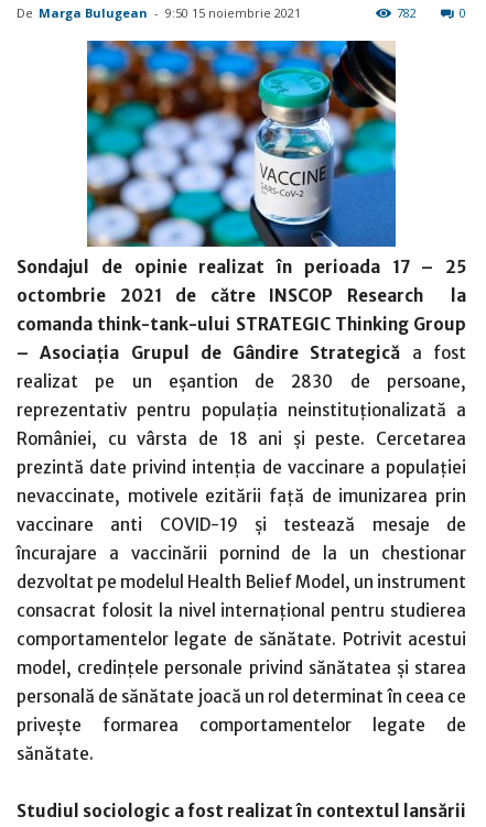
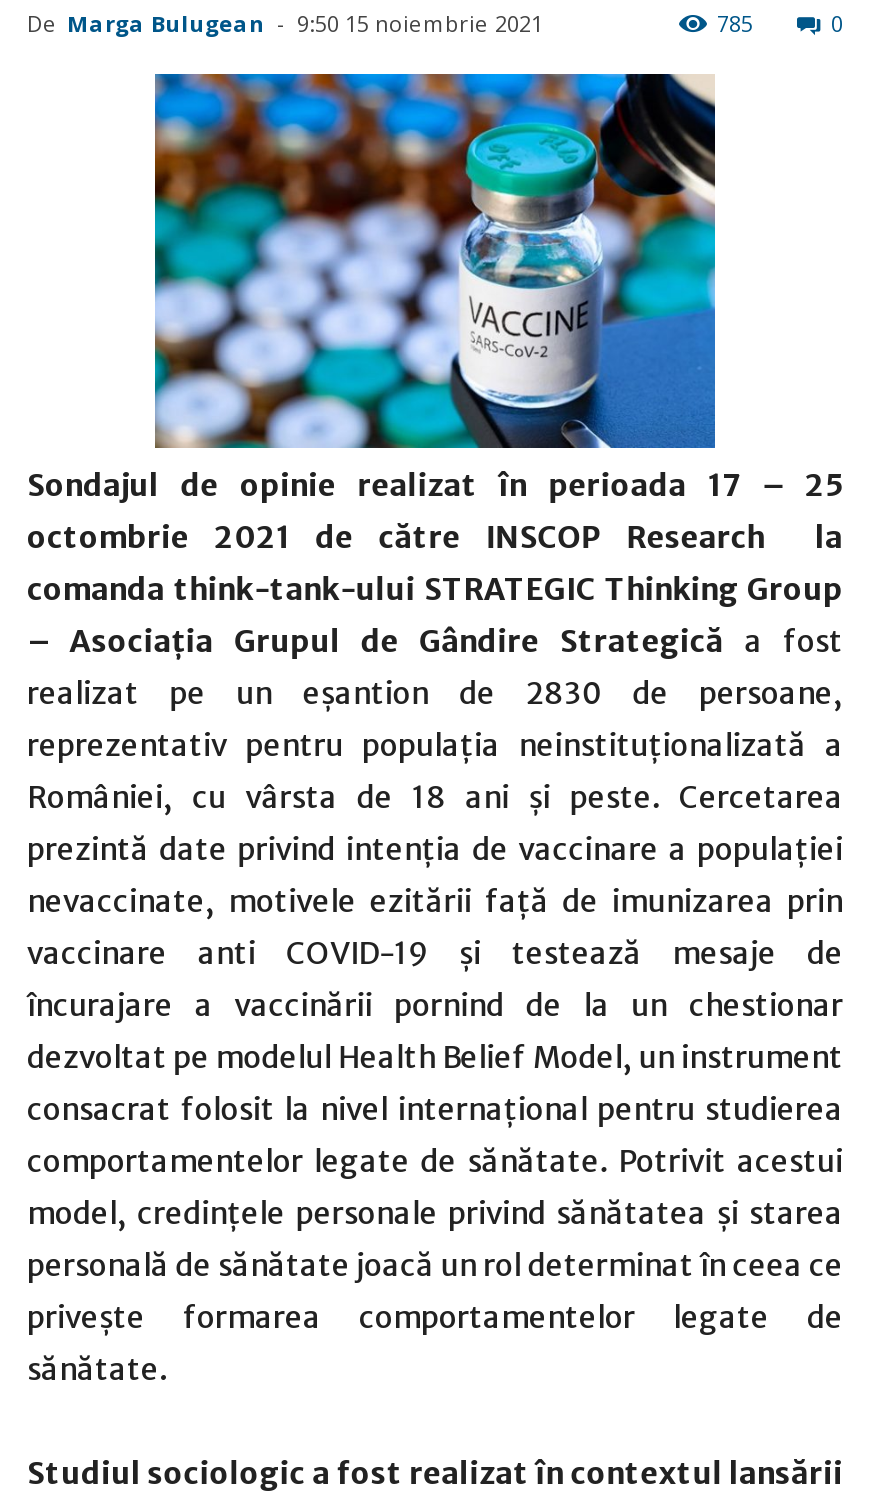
[397,4,417,21] 782 -> [717,8,753,38] 785

